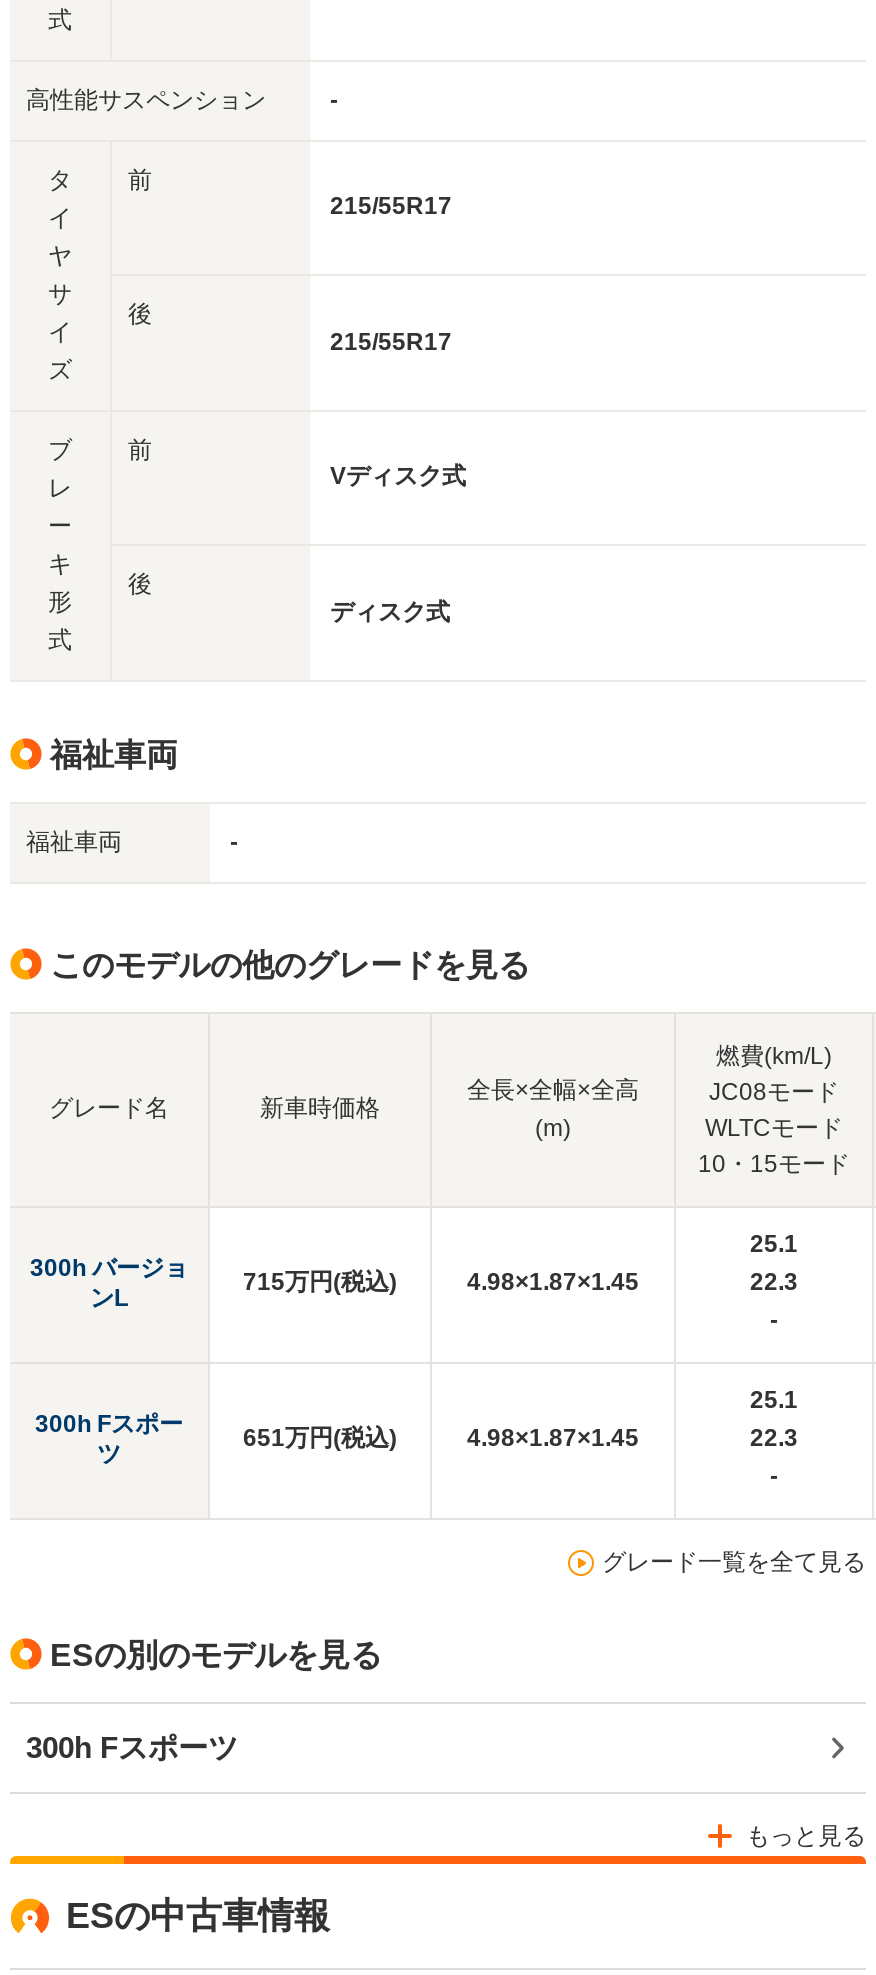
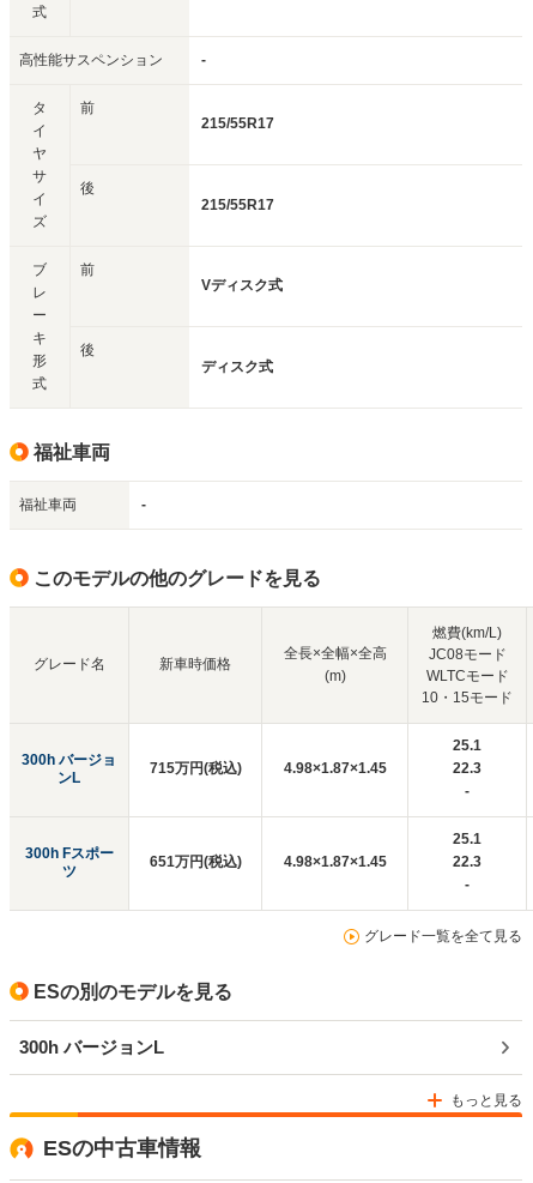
[26,1731,238,1765] 300h Fスポーツ -> [19,1037,164,1058] 300h バージョンL

